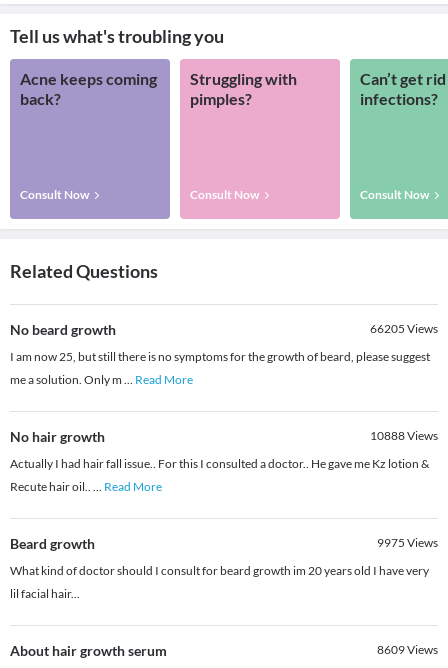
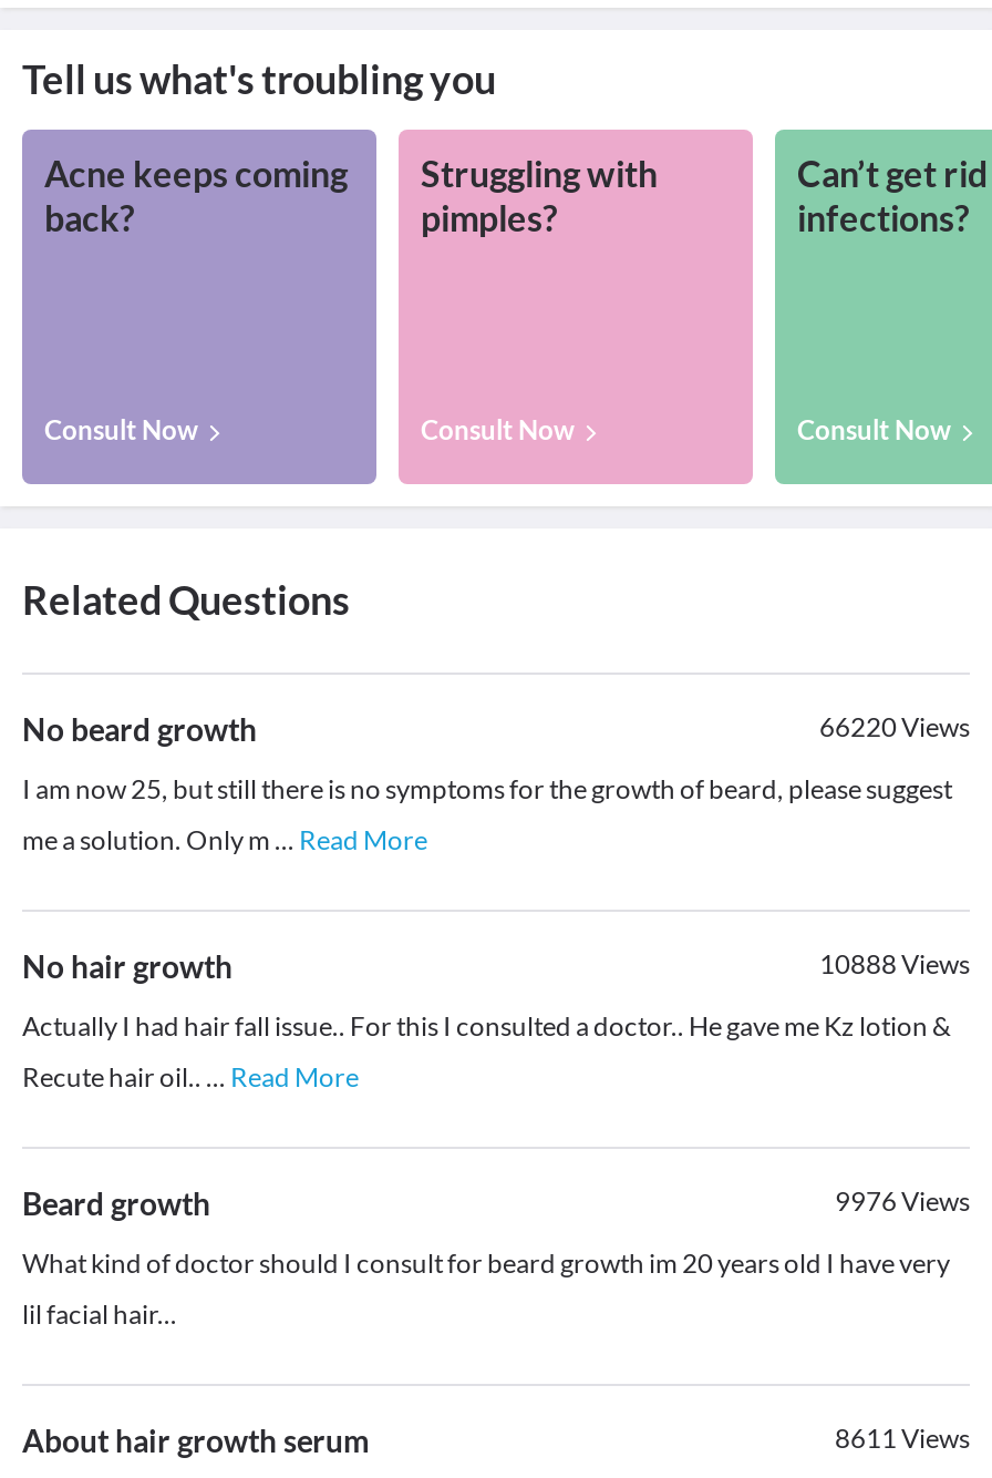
[370,321,438,336] 66205Views -> [819,711,970,744] 66220Views
[377,535,438,550] 9975Views -> [835,1185,970,1218] 9976Views
[377,642,438,657] 8609Views -> [835,1422,970,1455] 8611Views

